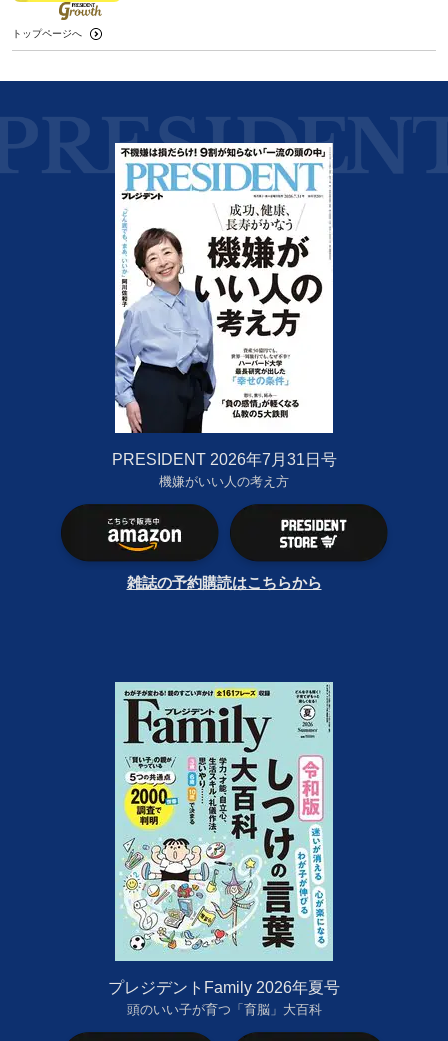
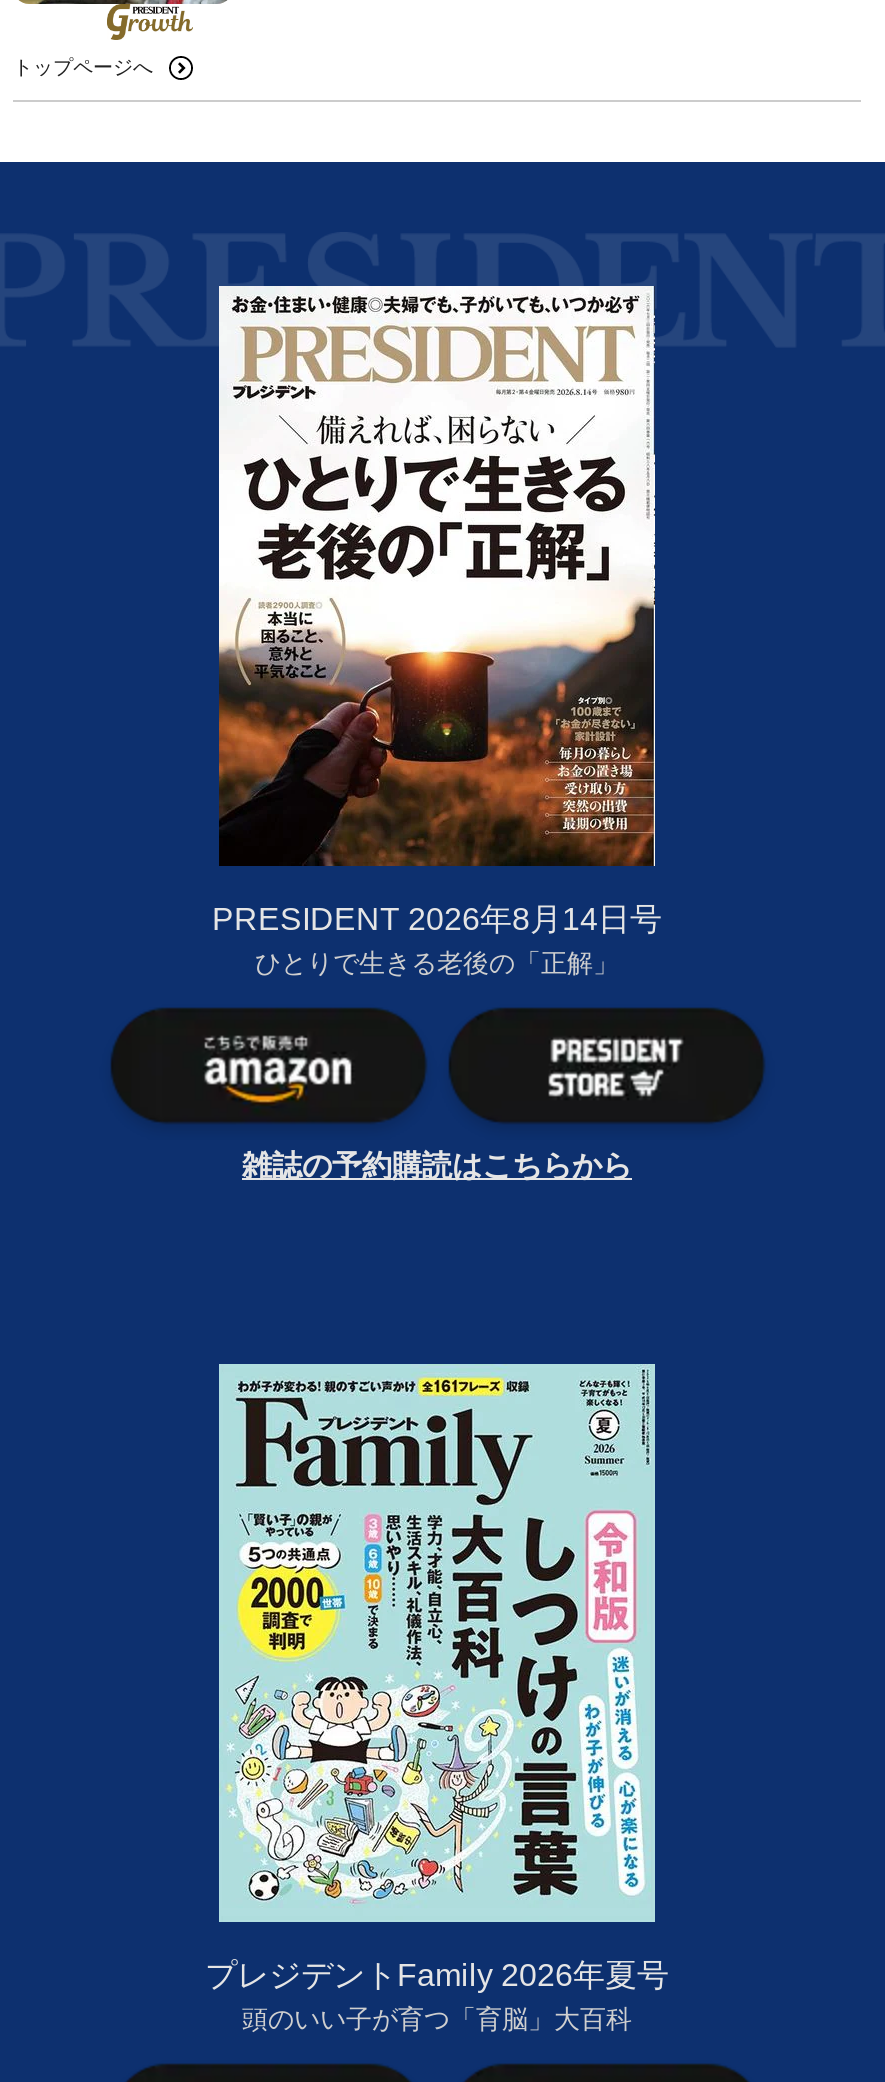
[111,146,336,489] [image] | PRESIDENT 2026年7月31日号 | 機嫌がいい人の考え方 -> [212,290,662,977] [image] | PRESIDENT 2026年8月14日号 | ひとりで生きる老後の「正解」

